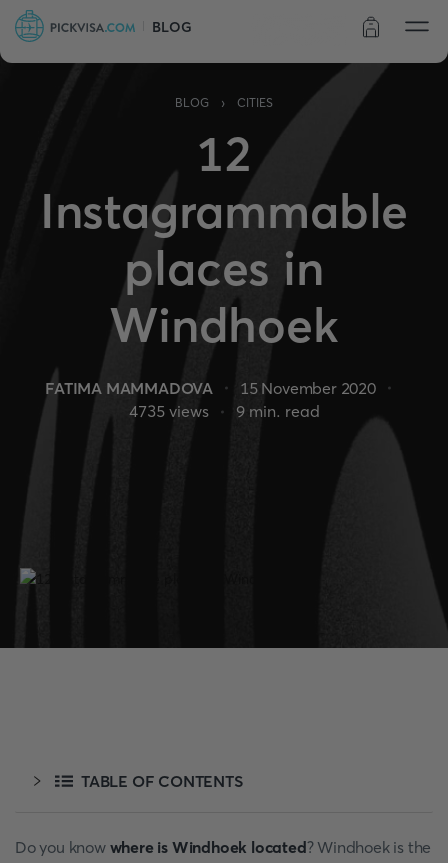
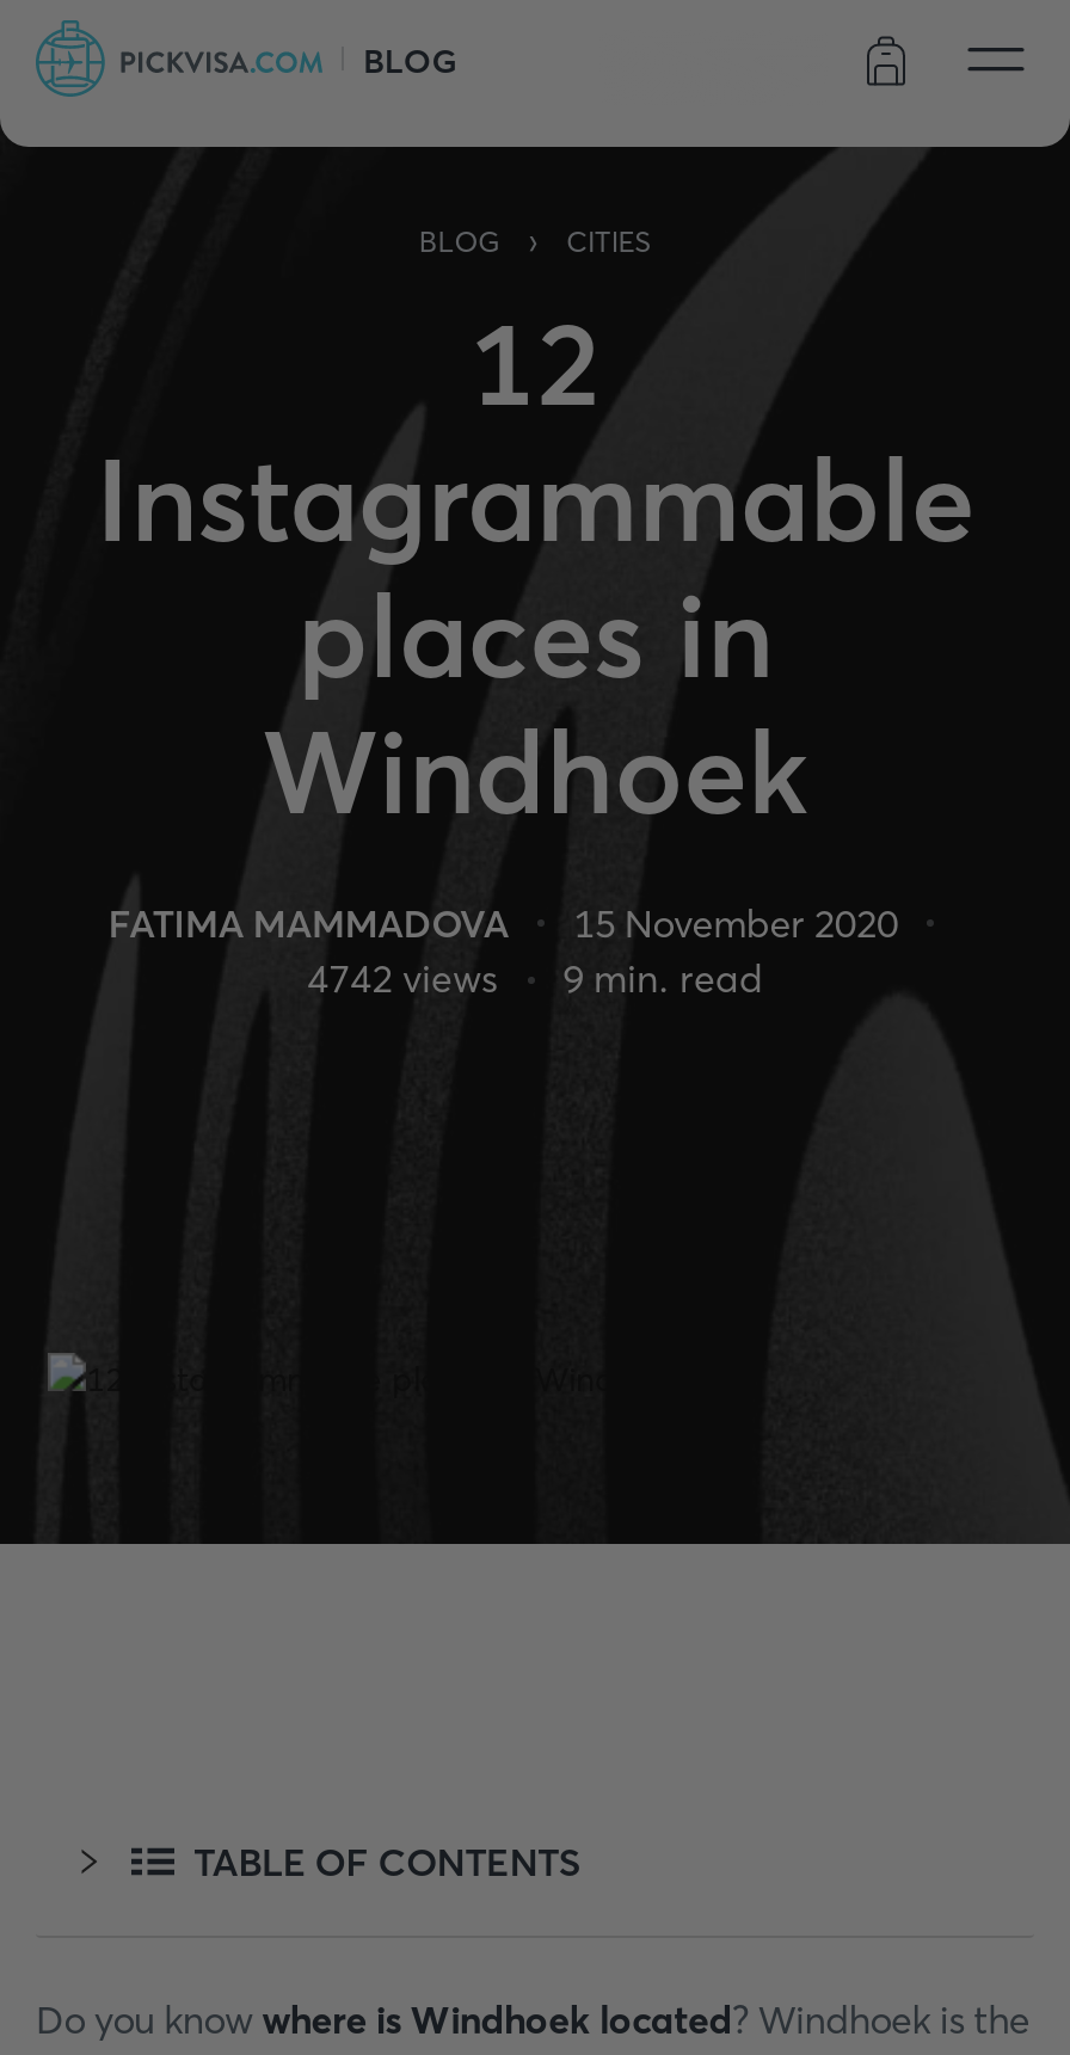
[128,401,319,421] 4735 views 9 min. read -> [307,954,763,1002] 4742 views 9 min. read

